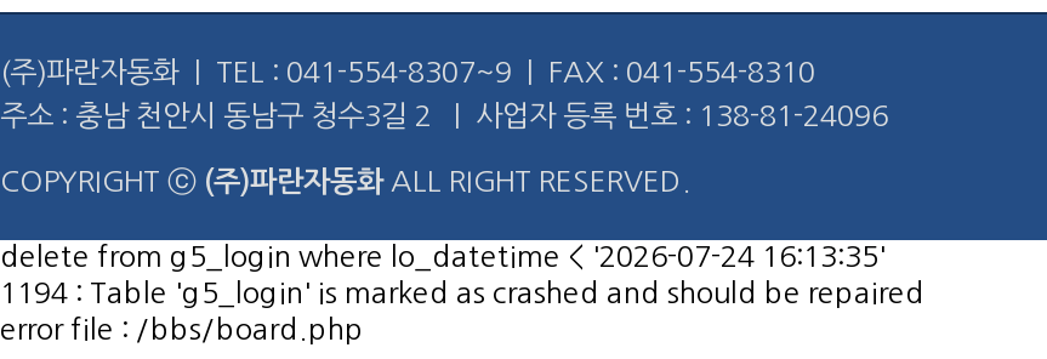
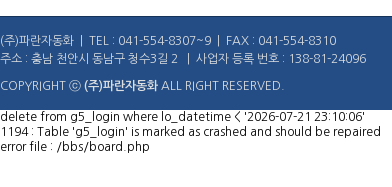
[0,243,886,272] delete from g5_login where lo_datetime < '2026-07-24 16:13:35' -> [0,111,365,123] delete from g5_login where lo_datetime < '2026-07-21 23:10:06'

